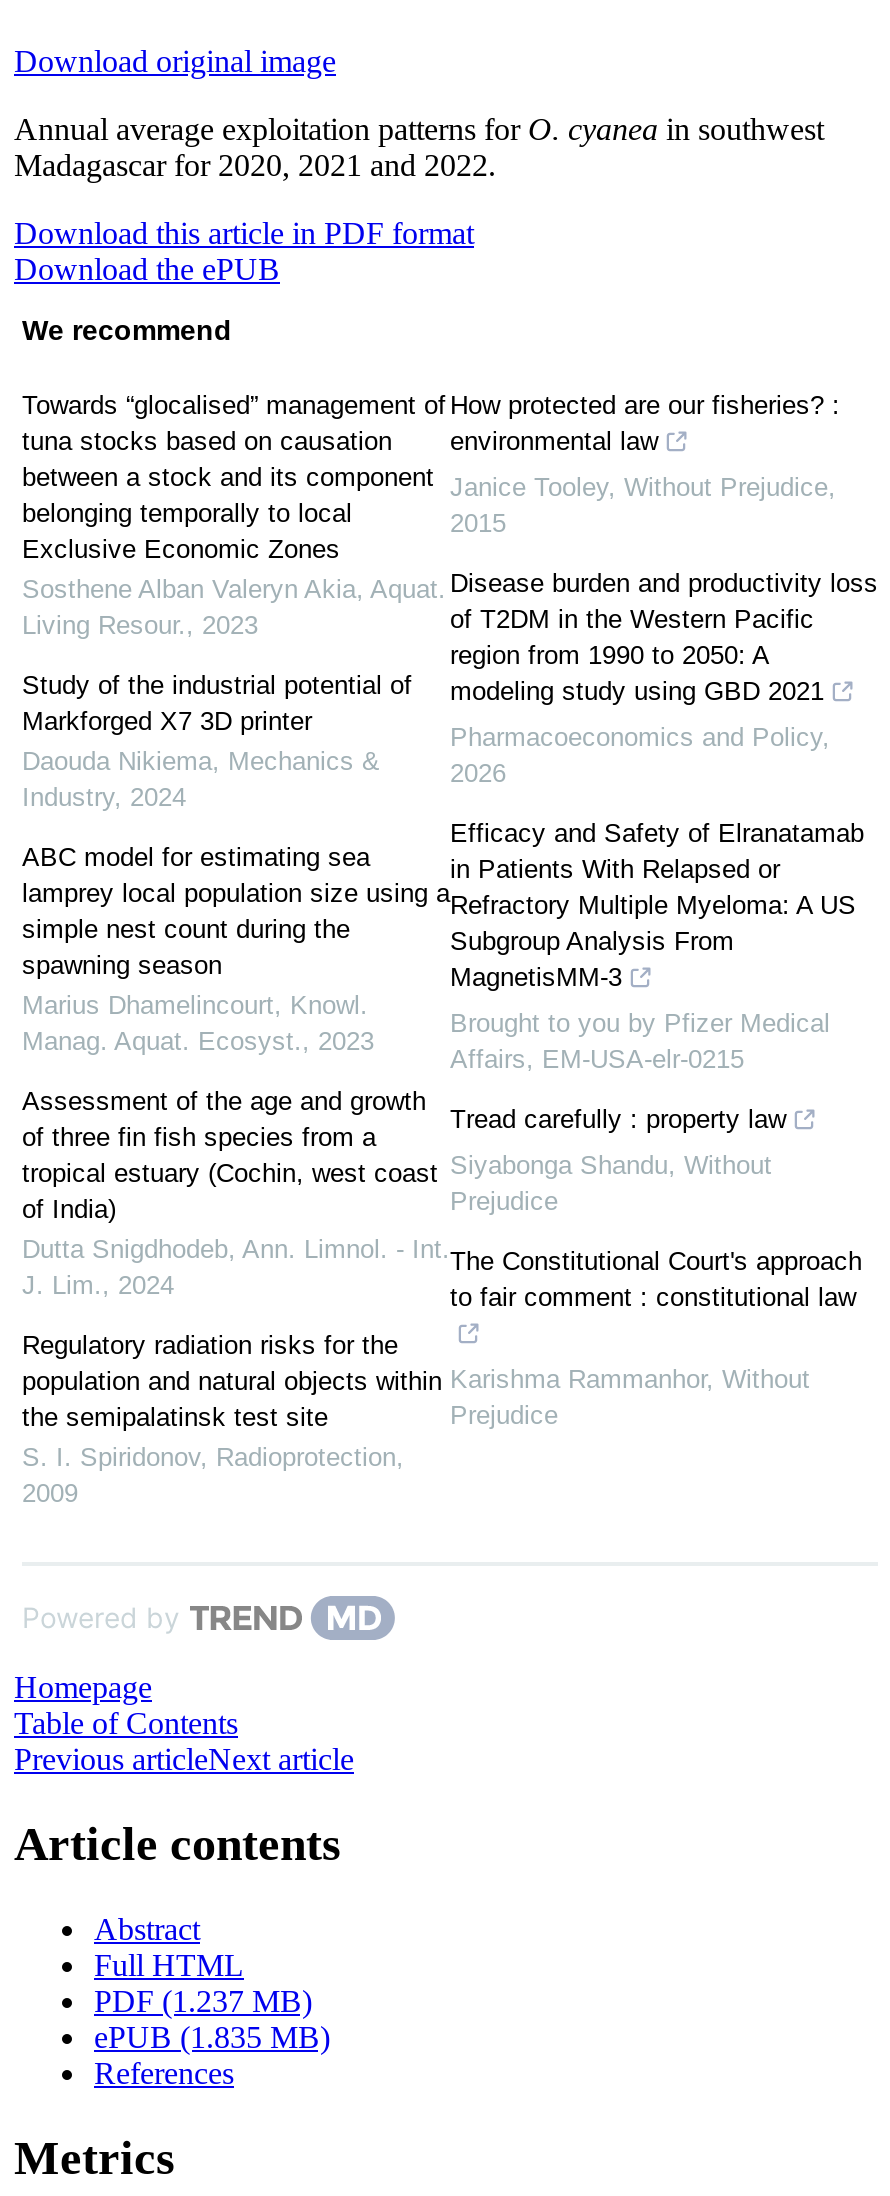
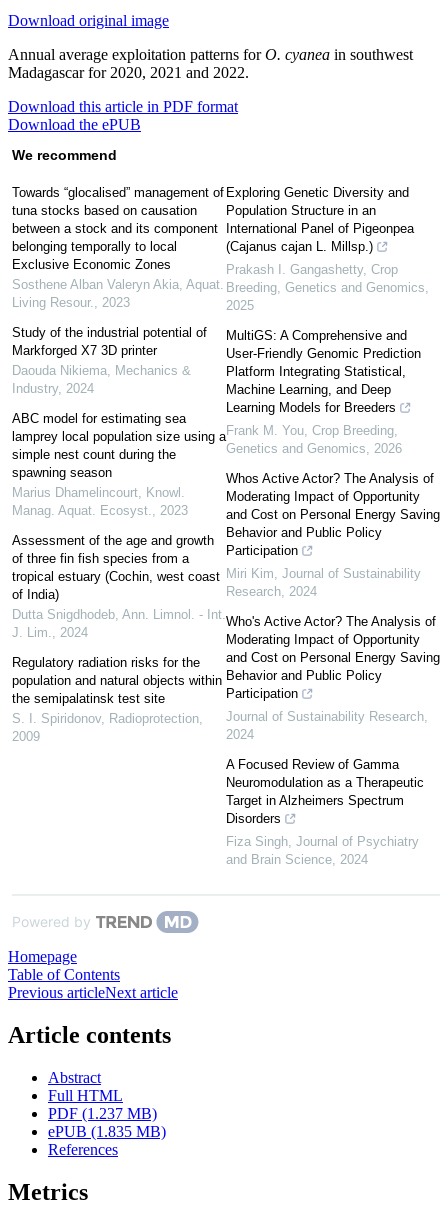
[450,390,840,456] How protected are our fisheries? : | environmental law -> [226,185,414,254] Exploring Genetic Diversity and | Population Structure in an | International Panel of Pigeonpea | (Cajanus cajan L. Millsp.)
[450,472,836,538] Janice Tooley, Without Prejudice, | 2015 -> [226,262,429,313] Prakash I. Gangashetty, Crop | Breeding, Genetics and Genomics, | 2025
[450,568,878,706] Disease burden and productivity loss | of T2DM in the Western Pacific | region from 1990 to 2050: A | modeling study using GBD 2021 -> [226,328,421,415] MultiGS: A Comprehensive and | User-Friendly Genomic Prediction | Platform Integrating Statistical, | Machine Learning, and Deep | Learning Models for Breeders
[450,722,830,788] Pharmacoeconomics and Policy, | 2026 -> [226,423,402,456] Frank M. You, Crop Breeding, | Genetics and Genomics, 2026
[450,818,864,992] Efficacy and Safety of Elranatamab | in Patients With Relapsed or | Refractory Multiple Myeloma: A US | Subgroup Analysis From | MagnetisMM-3 -> [226,471,440,558] Whos Active Actor? The Analysis of | Moderating Impact of Opportunity | and Cost on Personal Energy Saving | Behavior and Public Policy | Participation
[450,1008,830,1074] Brought to you by Pfizer Medical | Affairs, EM-USA-elr-0215 -> [226,566,421,599] Miri Kim, Journal of Sustainability | Research, 2024
[450,1104,786,1134] Tread carefully : property law -> [226,614,440,701] Who's Active Actor? The Analysis of | Moderating Impact of Opportunity | and Cost on Personal Energy Saving | Behavior and Public Policy | Participation
[450,1150,772,1216] Siyabonga Shandu, Without | Prejudice -> [226,709,428,742] Journal of Sustainability Research, | 2024
[450,1246,862,1312] The Constitutional Court's approach | to fair comment : constitutional law -> [226,757,424,826] A Focused Review of Gamma | Neuromodulation as a Therapeutic | Target in Alzheimers Spectrum | Disorders
[450,1364,810,1430] Karishma Rammanhor, Without | Prejudice -> [226,834,419,867] Fiza Singh, Journal of Psychiatry | and Brain Science, 2024

